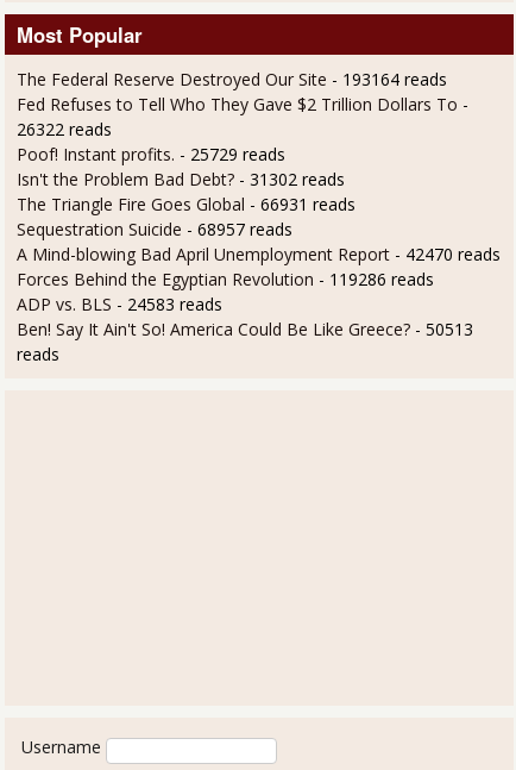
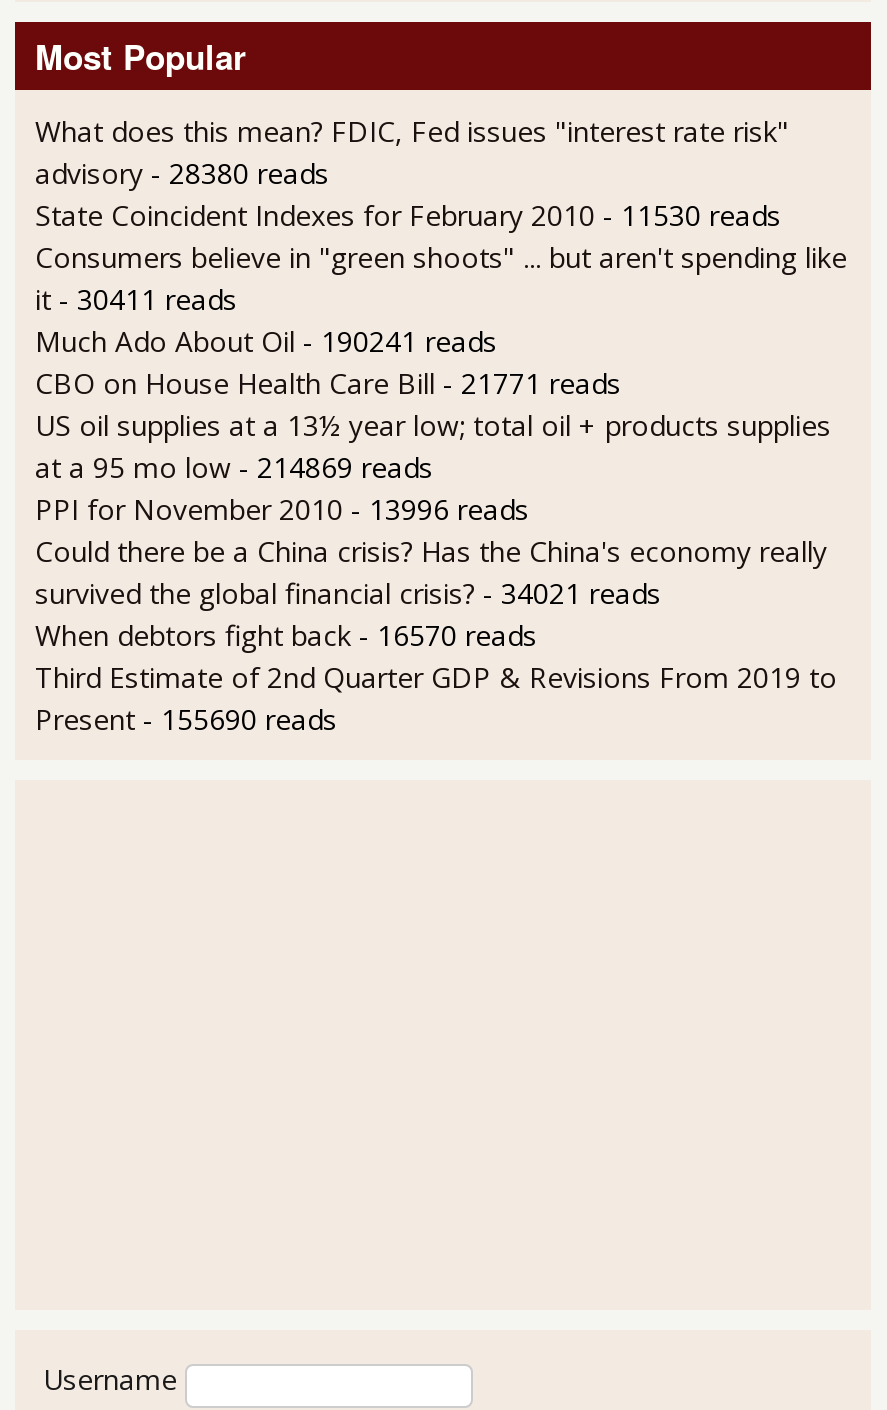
[17,68,501,365] The Federal Reserve Destroyed Our Site - 193164 reads | Fed Refuses to Tell Who They Gave $2 Trillion Dollars To - | 26322 reads | Poof! Instant profits. - 25729 reads | Isn't the Problem Bad Debt? - 31302 reads | The Triangle Fire Goes Global - 66931 reads | Sequestration Suicide - 68957 reads | A Mind-blowing Bad April Unemployment Report - 42470 reads | Forces Behind the Egyptian Revolution - 119286 reads | ADP vs. BLS - 24583 reads | Ben! Say It Ain't So! America Could Be Like Greece? - 50513 | reads -> [35,112,847,738] What does this mean? FDIC, Fed issues "interest rate risk" | advisory - 28380 reads | State Coincident Indexes for February 2010 - 11530 reads | Consumers believe in "green shoots" ... but aren't spending like | it - 30411 reads | Much Ado About Oil - 190241 reads | CBO on House Health Care Bill - 21771 reads | US oil supplies at a 13½ year low; total oil + products supplies | at a 95 mo low - 214869 reads | PPI for November 2010 - 13996 reads | Could there be a China crisis? Has the China's economy really | survived the global financial crisis? - 34021 reads | When debtors fight back - 16570 reads | Third Estimate of 2nd Quarter GDP & Revisions From 2019 to | Present - 155690 reads

